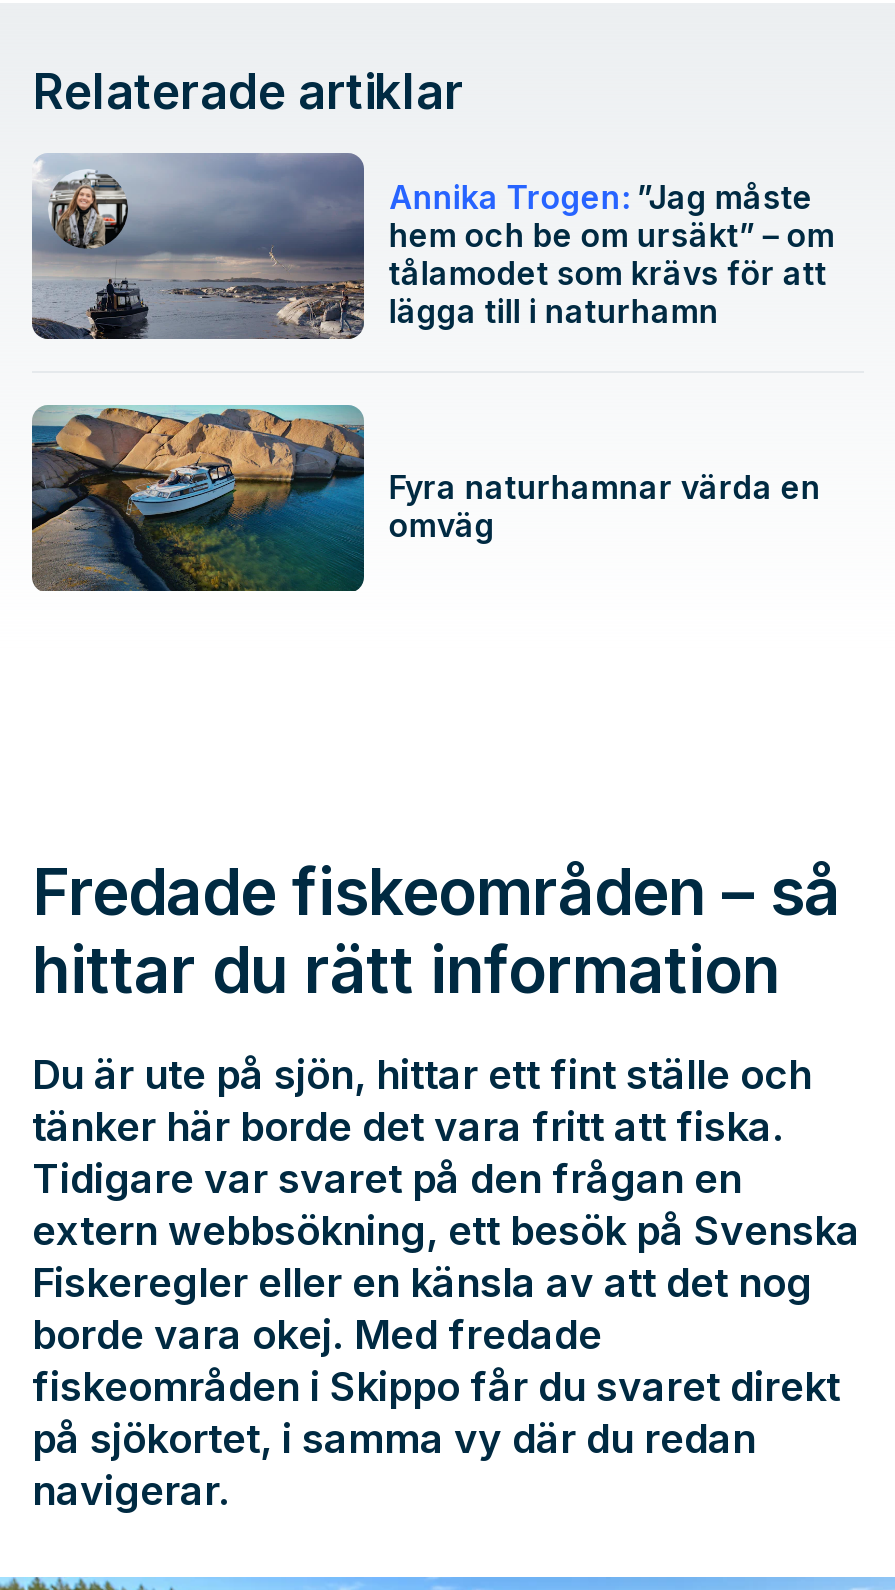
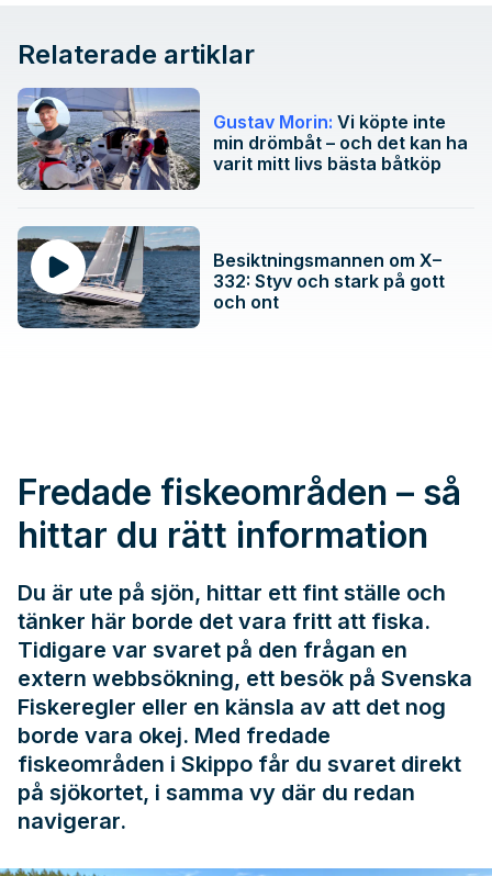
[34,153,835,341] [image] | Annika Trogen:”Jag måste | hem och be om ursäkt” – om | tålamodet som krävs för att | lägga till i naturhamn -> [16,88,468,191] [image] | Gustav Morin: Vi köpte inte | min drömbåt – och det kan ha | varit mitt livs bästa båtköp
[30,405,821,591] [image] | Fyra naturhamnar värda en | omväg -> [16,225,445,328] [image] | Besiktningsmannen om X– | 332: Styv och stark på gott | och ont

